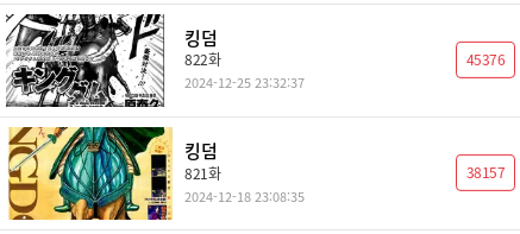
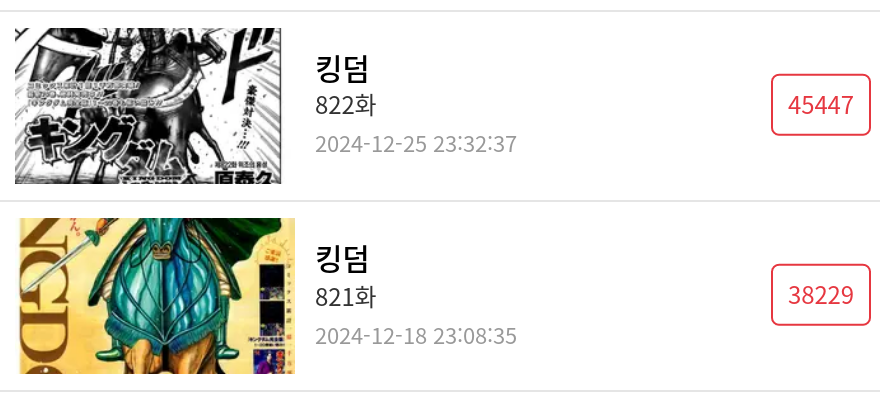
[466,48,505,70] 45376 -> [788,85,854,121] 45447
[466,162,505,183] 38157 -> [788,276,854,312] 38229

